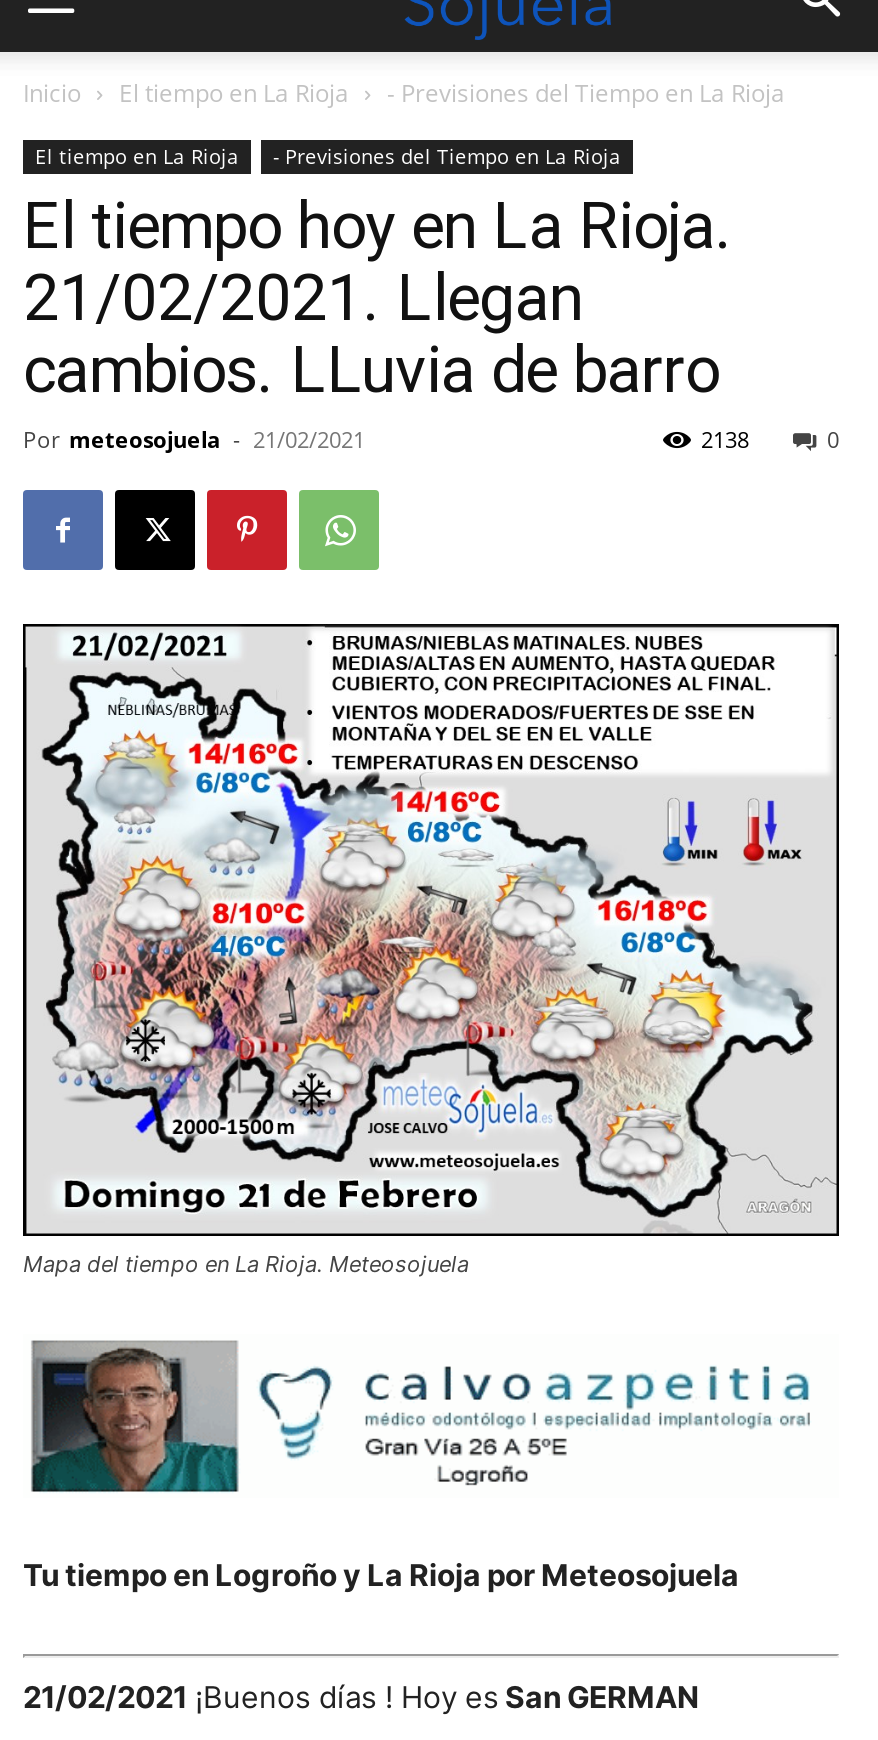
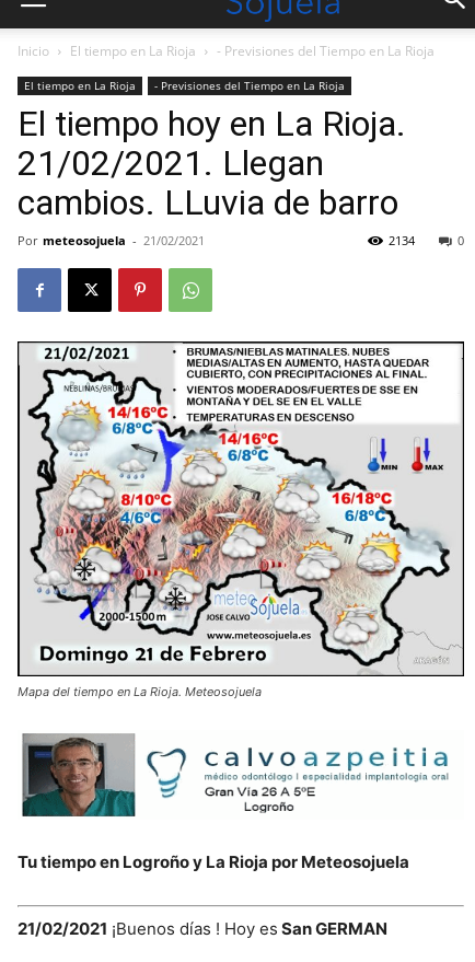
[701,424,749,454] 2138 -> [389,232,415,248] 2134

